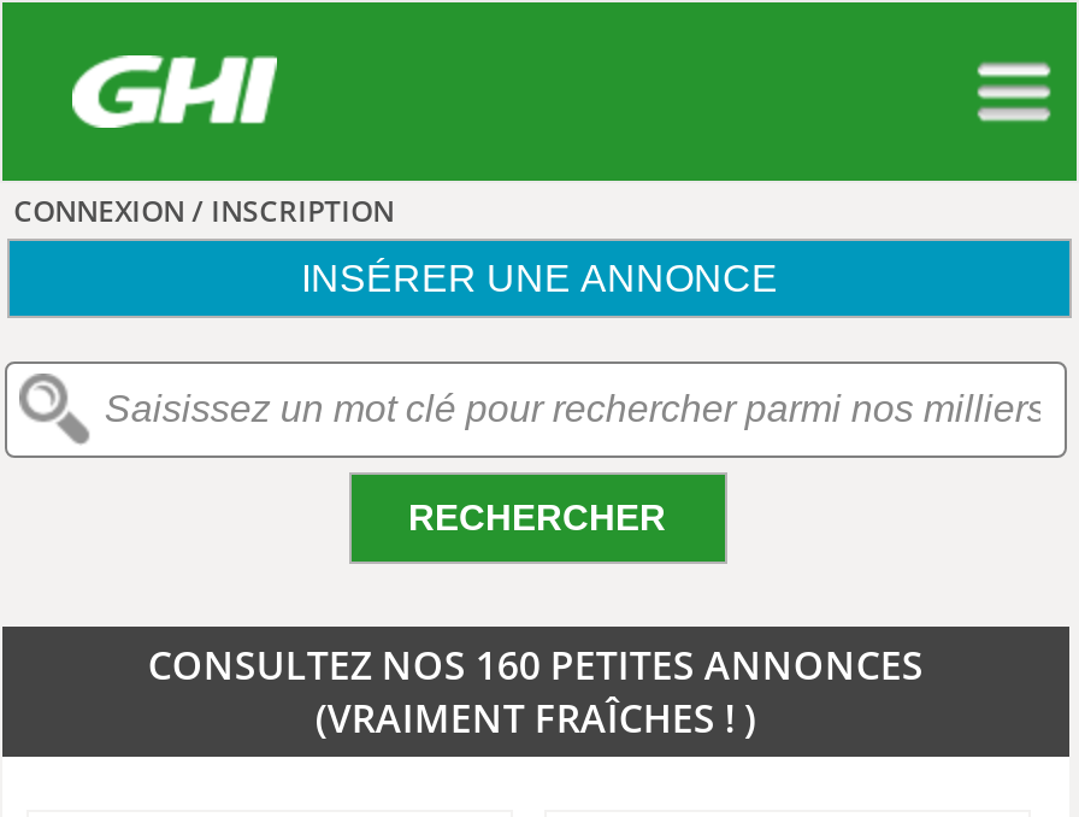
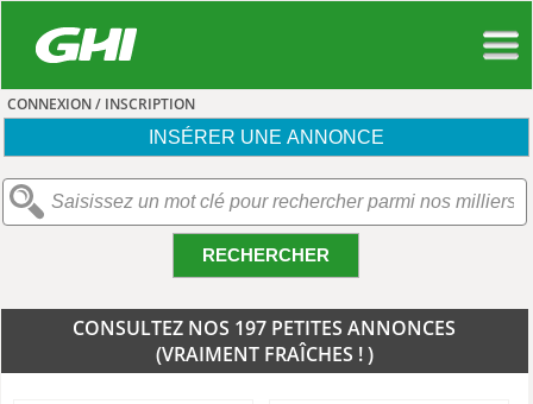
[148,639,923,692] CONSULTEZ NOS 160 PETITES ANNONCES -> [73,315,456,341] CONSULTEZ NOS 197 PETITES ANNONCES

